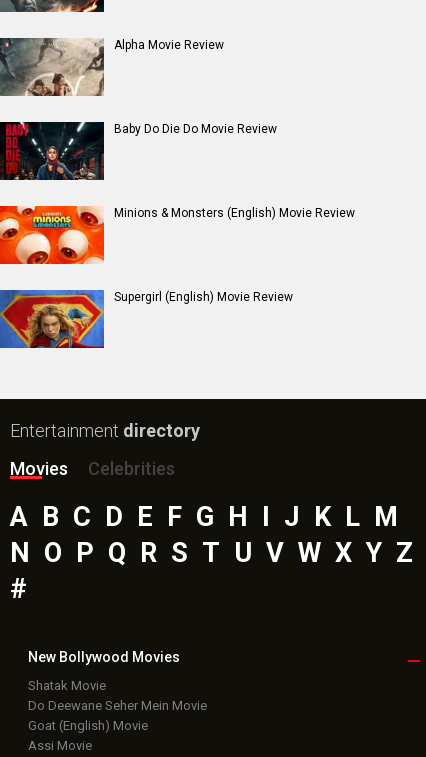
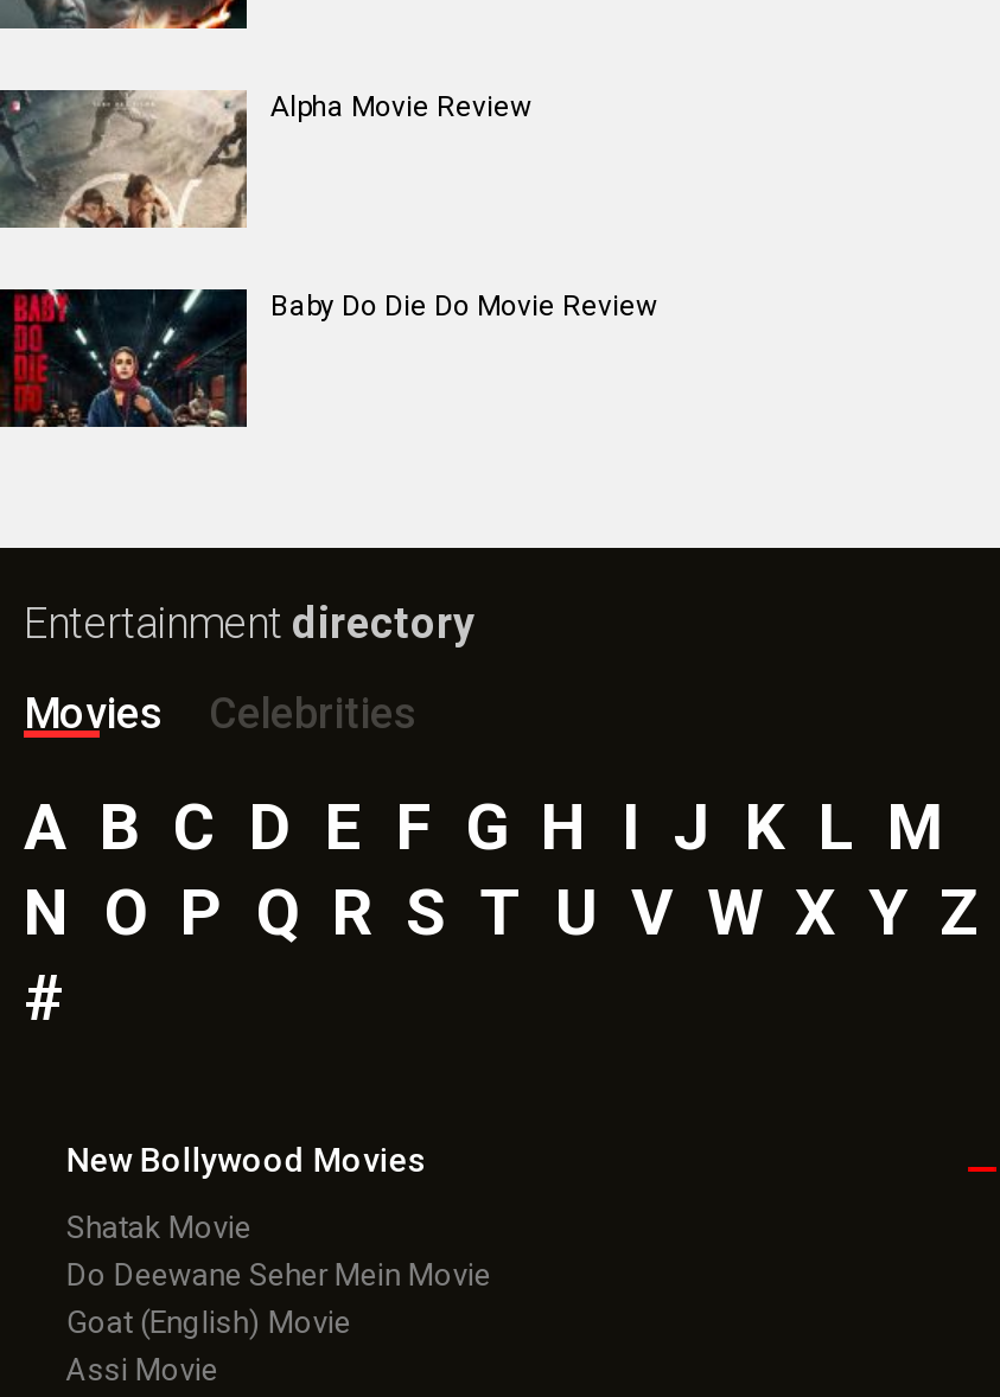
[3,205,355,265] [image] | Minions & Monsters (English) Movie Review -> none
[3,289,293,349] [image] | Supergirl (English) Movie Review -> none

